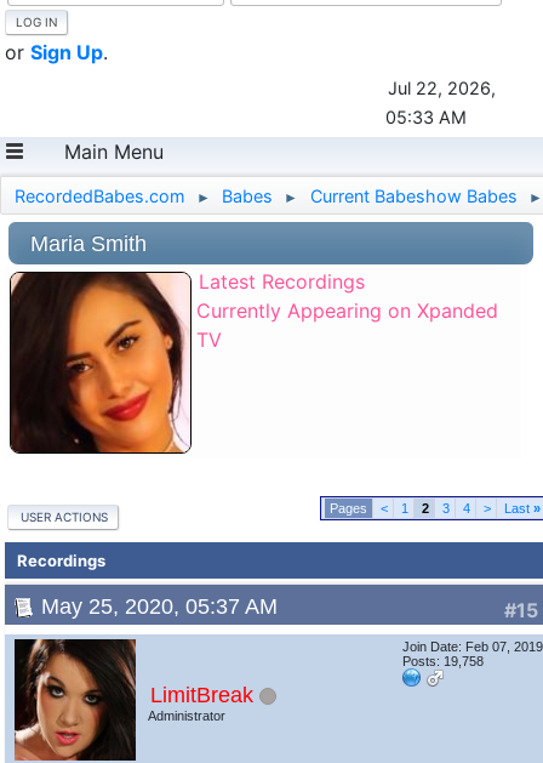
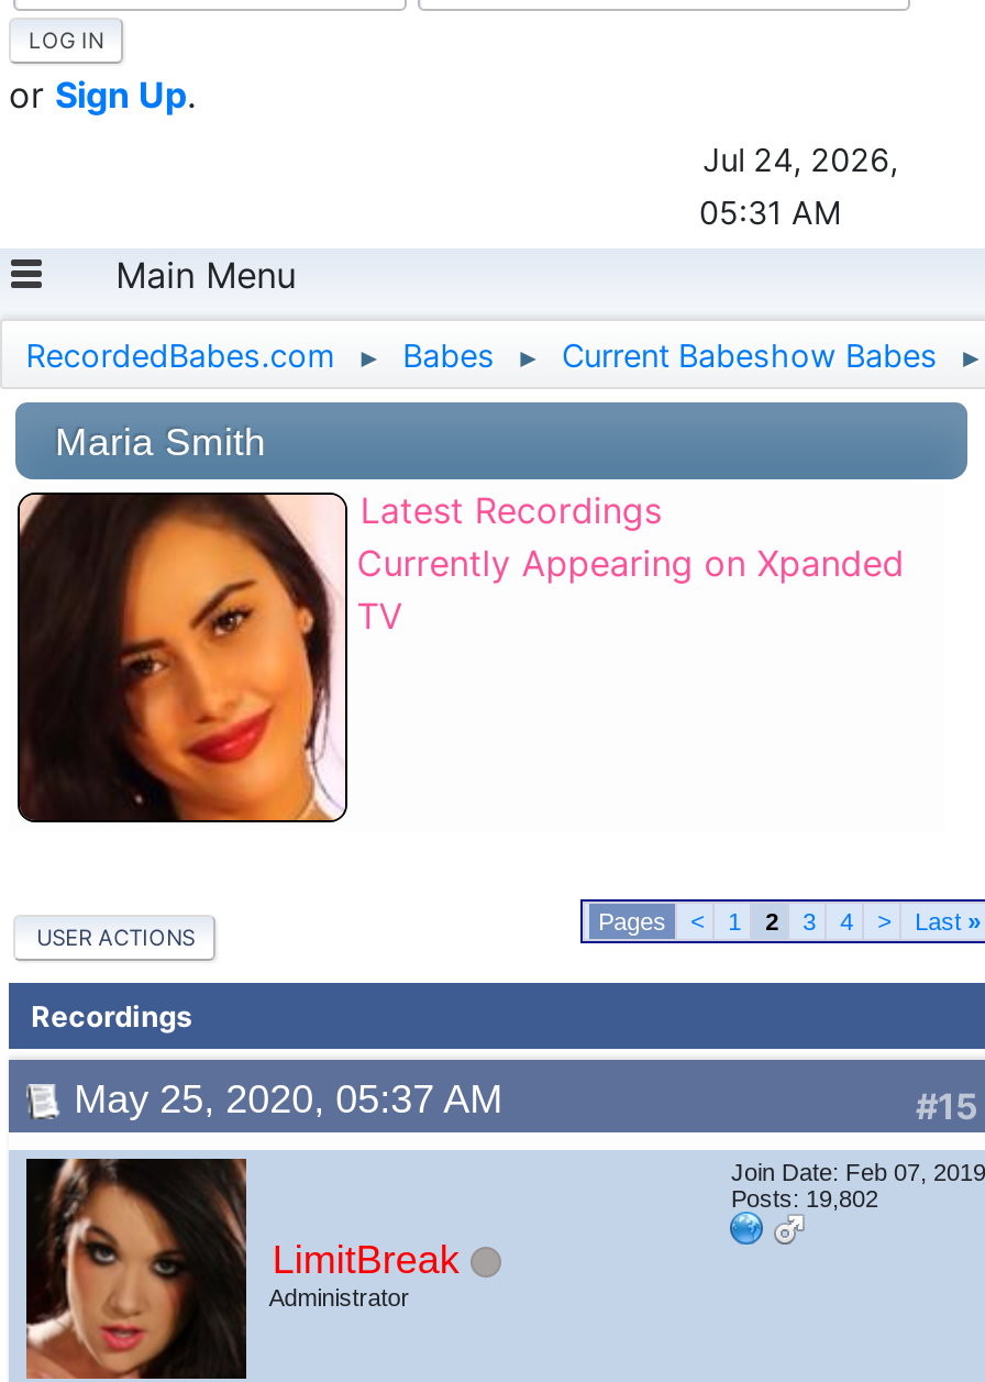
[387,78,495,98] Jul 22, 2026, -> [703,141,898,178] Jul 24, 2026,
[385,107,467,127] 05:33 AM -> [699,194,842,231] 05:31 AM
[403,654,484,668] Posts: 19,758 -> [731,1185,878,1212] Posts: 19,802

